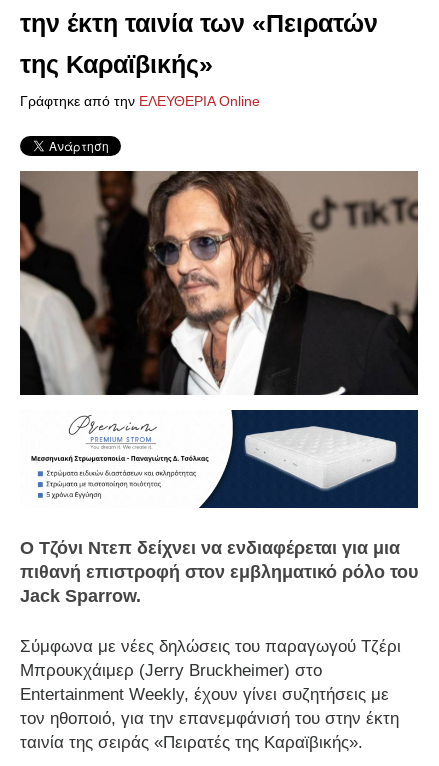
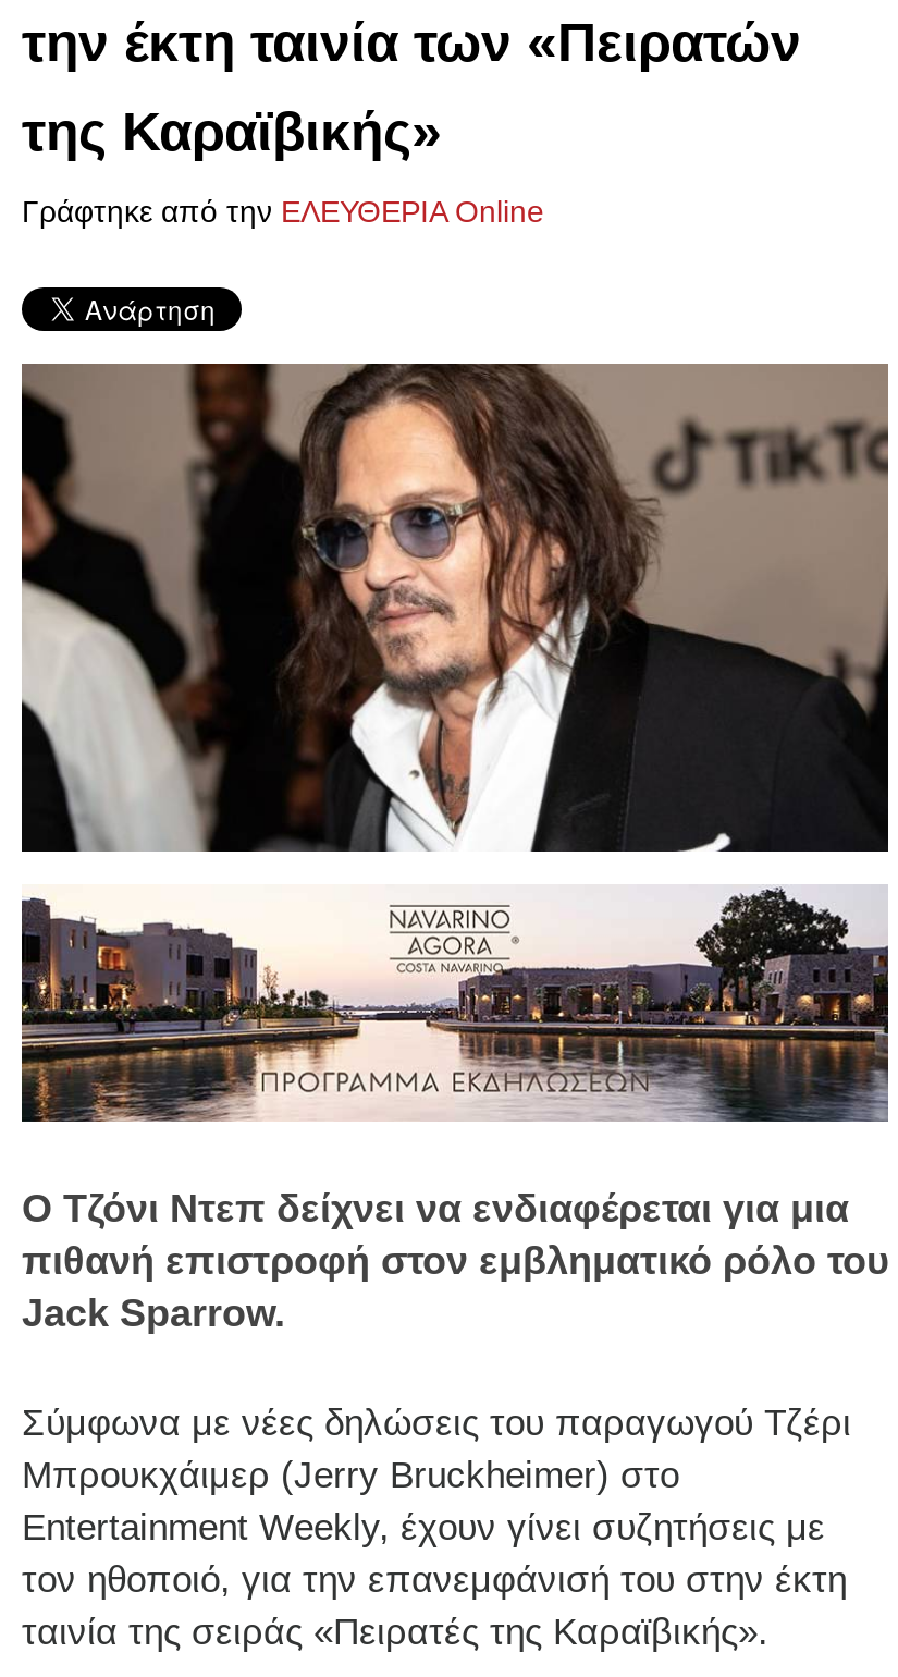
[20,409,419,509] [image] -> [20,884,888,1124] [image]

